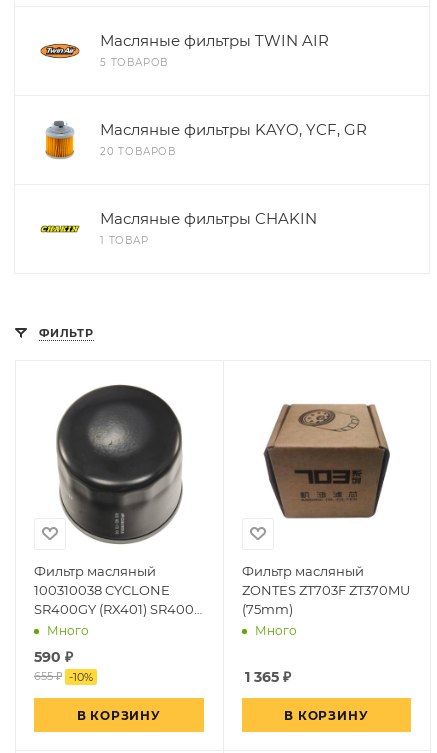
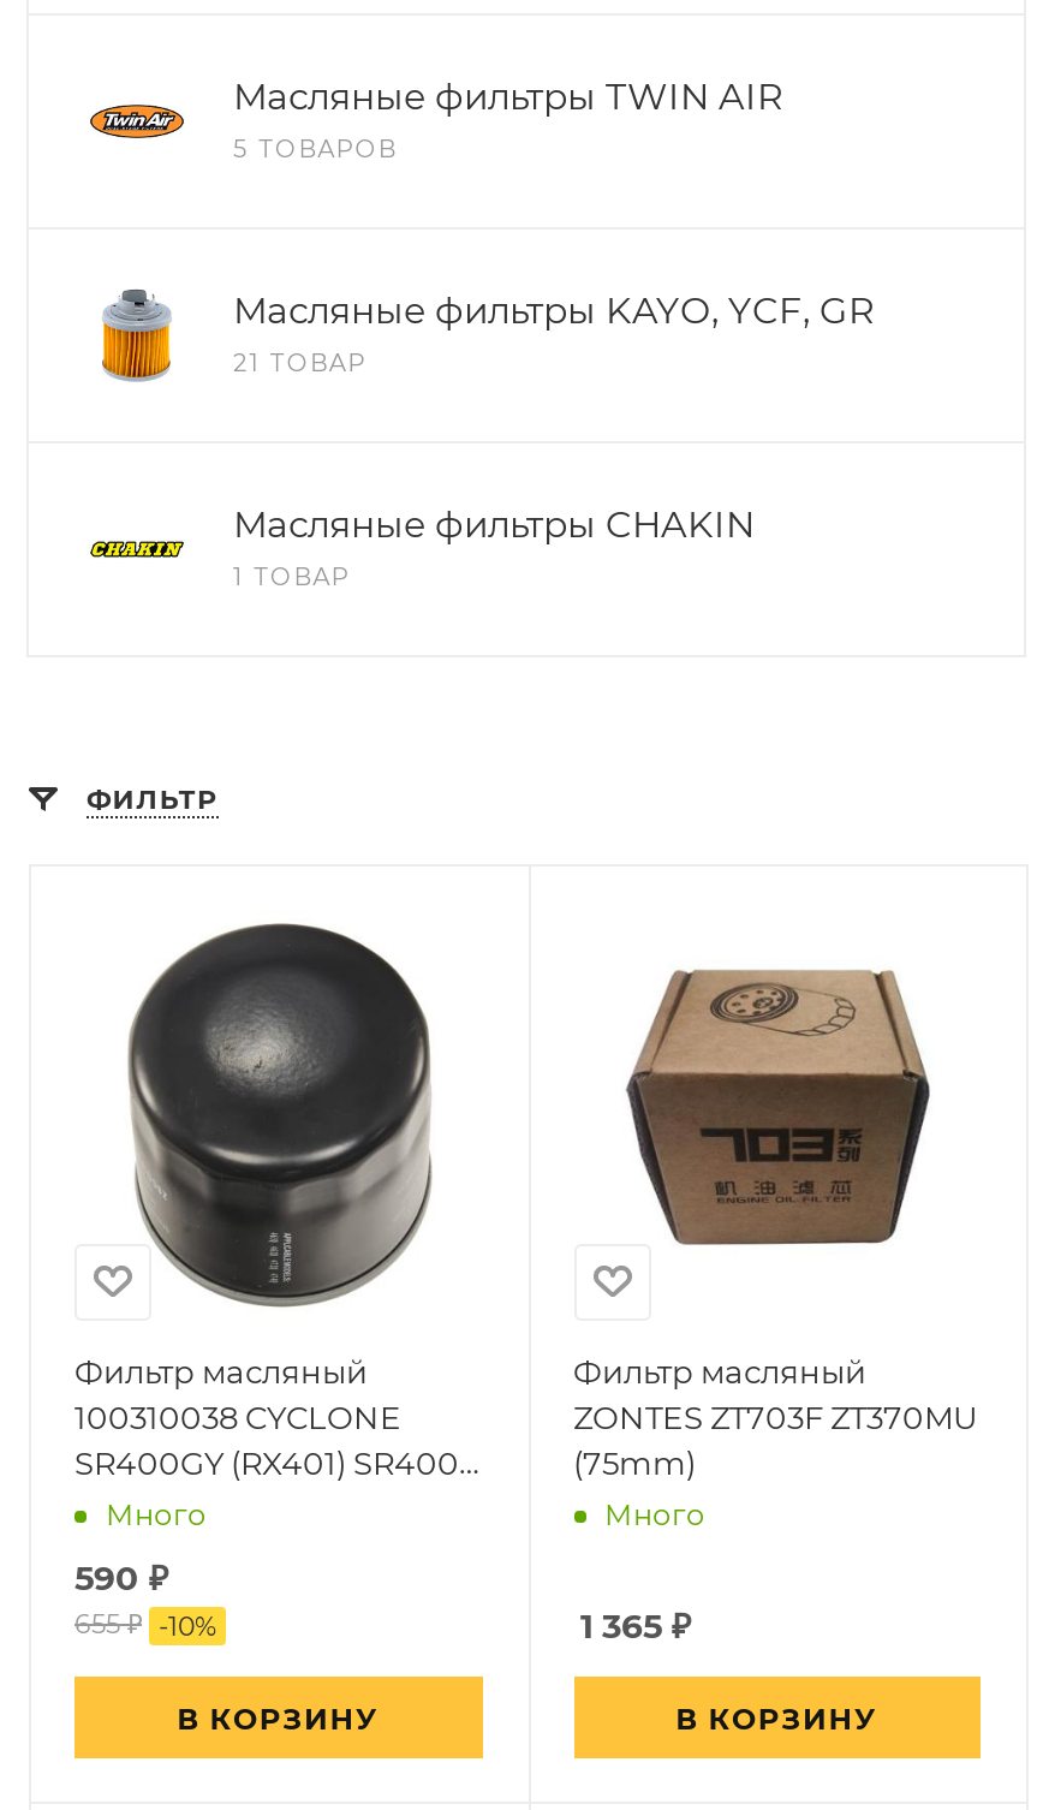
[100,145,176,158] 20 ТОВАРОВ -> [233,347,366,379] 21 ТОВАР

